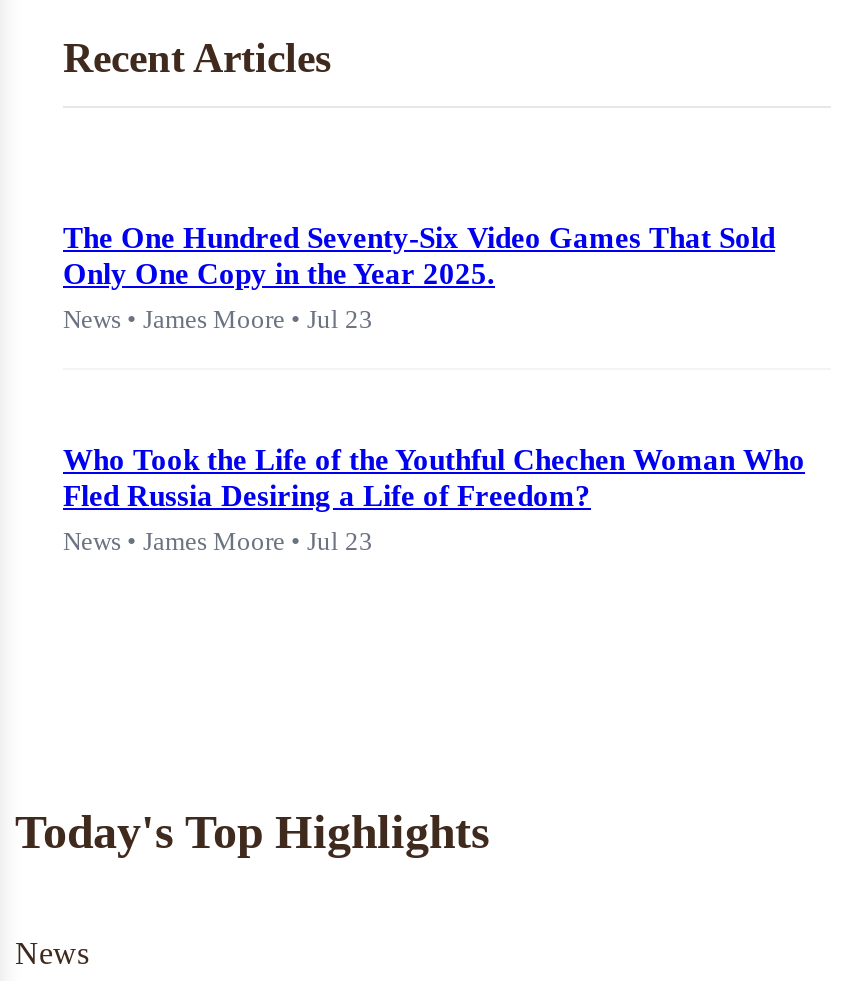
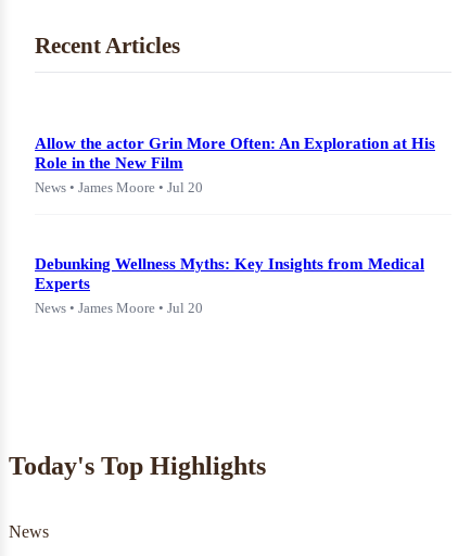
[63,220,775,290] The One Hundred Seventy-Six Video Games That Sold | Only One Copy in the Year 2025. -> [35,133,435,171] Allow the actor Grin More Often: An Exploration at His | Role in the New Film
[63,306,373,334] News • James Moore • Jul 23 -> [35,180,203,195] News • James Moore • Jul 20
[63,442,805,512] Who Took the Life of the Youthful Chechen Woman Who | Fled Russia Desiring a Life of Freedom? -> [35,254,424,292] Debunking Wellness Myths: Key Insights from Medical | Experts
[63,528,373,556] News • James Moore • Jul 23 -> [35,301,203,316] News • James Moore • Jul 20

